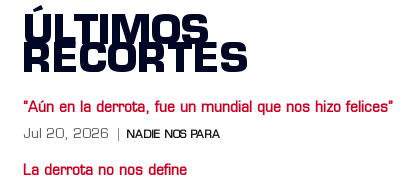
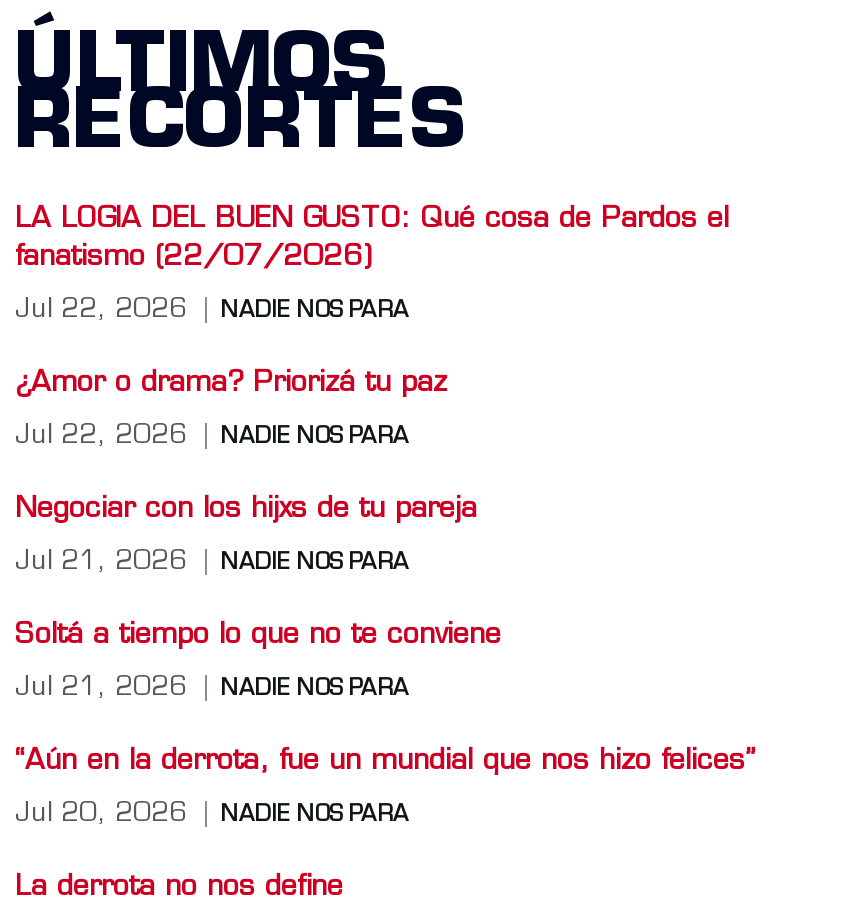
none -> [15,204,729,700] LA LOGIA DEL BUEN GUSTO: Qué cosa de Pardos el | fanatismo (22/07/2026) | Jul 22, 2026 | NADIE NOS PARA | ¿Amor o drama? Priorizá tu paz | Jul 22, 2026 | NADIE NOS PARA | Negociar con los hijxs de tu pareja | Jul 21, 2026 | NADIE NOS PARA | Soltá a tiempo lo que no te conviene | Jul 21, 2026 | NADIE NOS PARA

